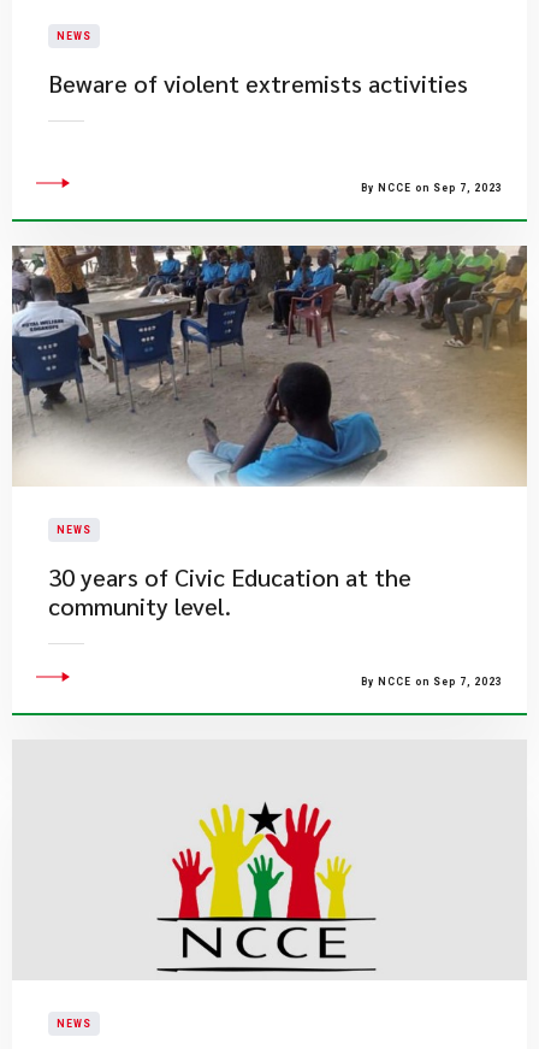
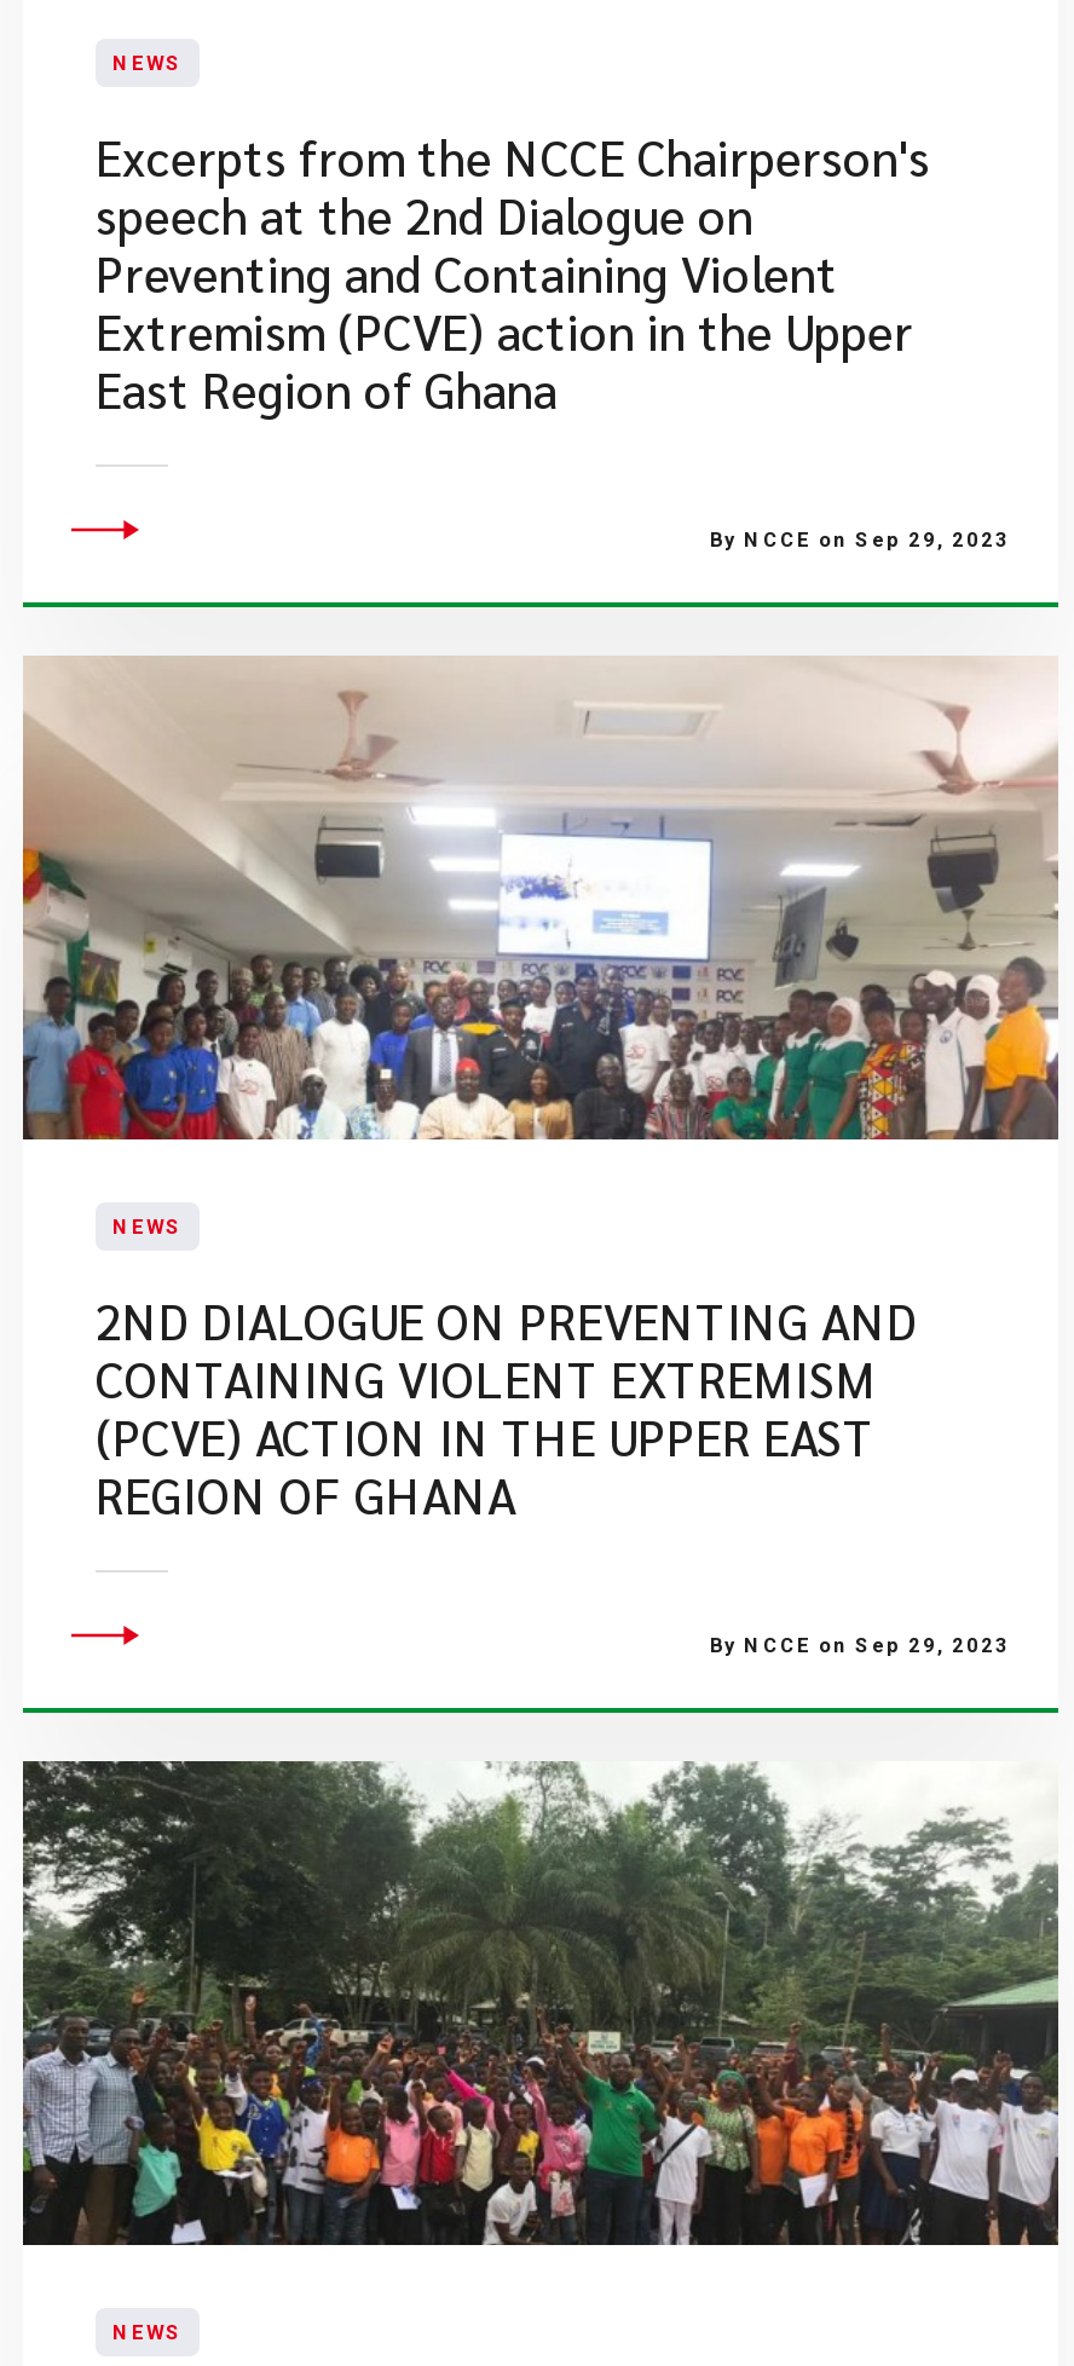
[48,67,468,99] Beware of violent extremists activities -> [96,126,930,421] Excerpts from the NCCE Chairperson's | speech at the 2nd Dialogue on | Preventing and Containing Violent | Extremism (PCVE) action in the Upper | East Region of Ghana
[361,182,503,194] By NCCE on Sep 7, 2023 -> [710,527,1010,552] By NCCE on Sep 29, 2023
[11,244,528,487] [image] -> [21,656,1061,1142] [image]
[48,561,411,621] 30 years of Civic Education at the | community level. -> [96,1289,918,1527] 2ND DIALOGUE ON PREVENTING AND | CONTAINING VIOLENT EXTREMISM | (PCVE) ACTION IN THE UPPER EAST | REGION OF GHANA
[361,676,503,688] By NCCE on Sep 7, 2023 -> [710,1633,1010,1657] By NCCE on Sep 29, 2023
[12,796,527,980] [image] -> [21,1759,1061,2247] [image]

